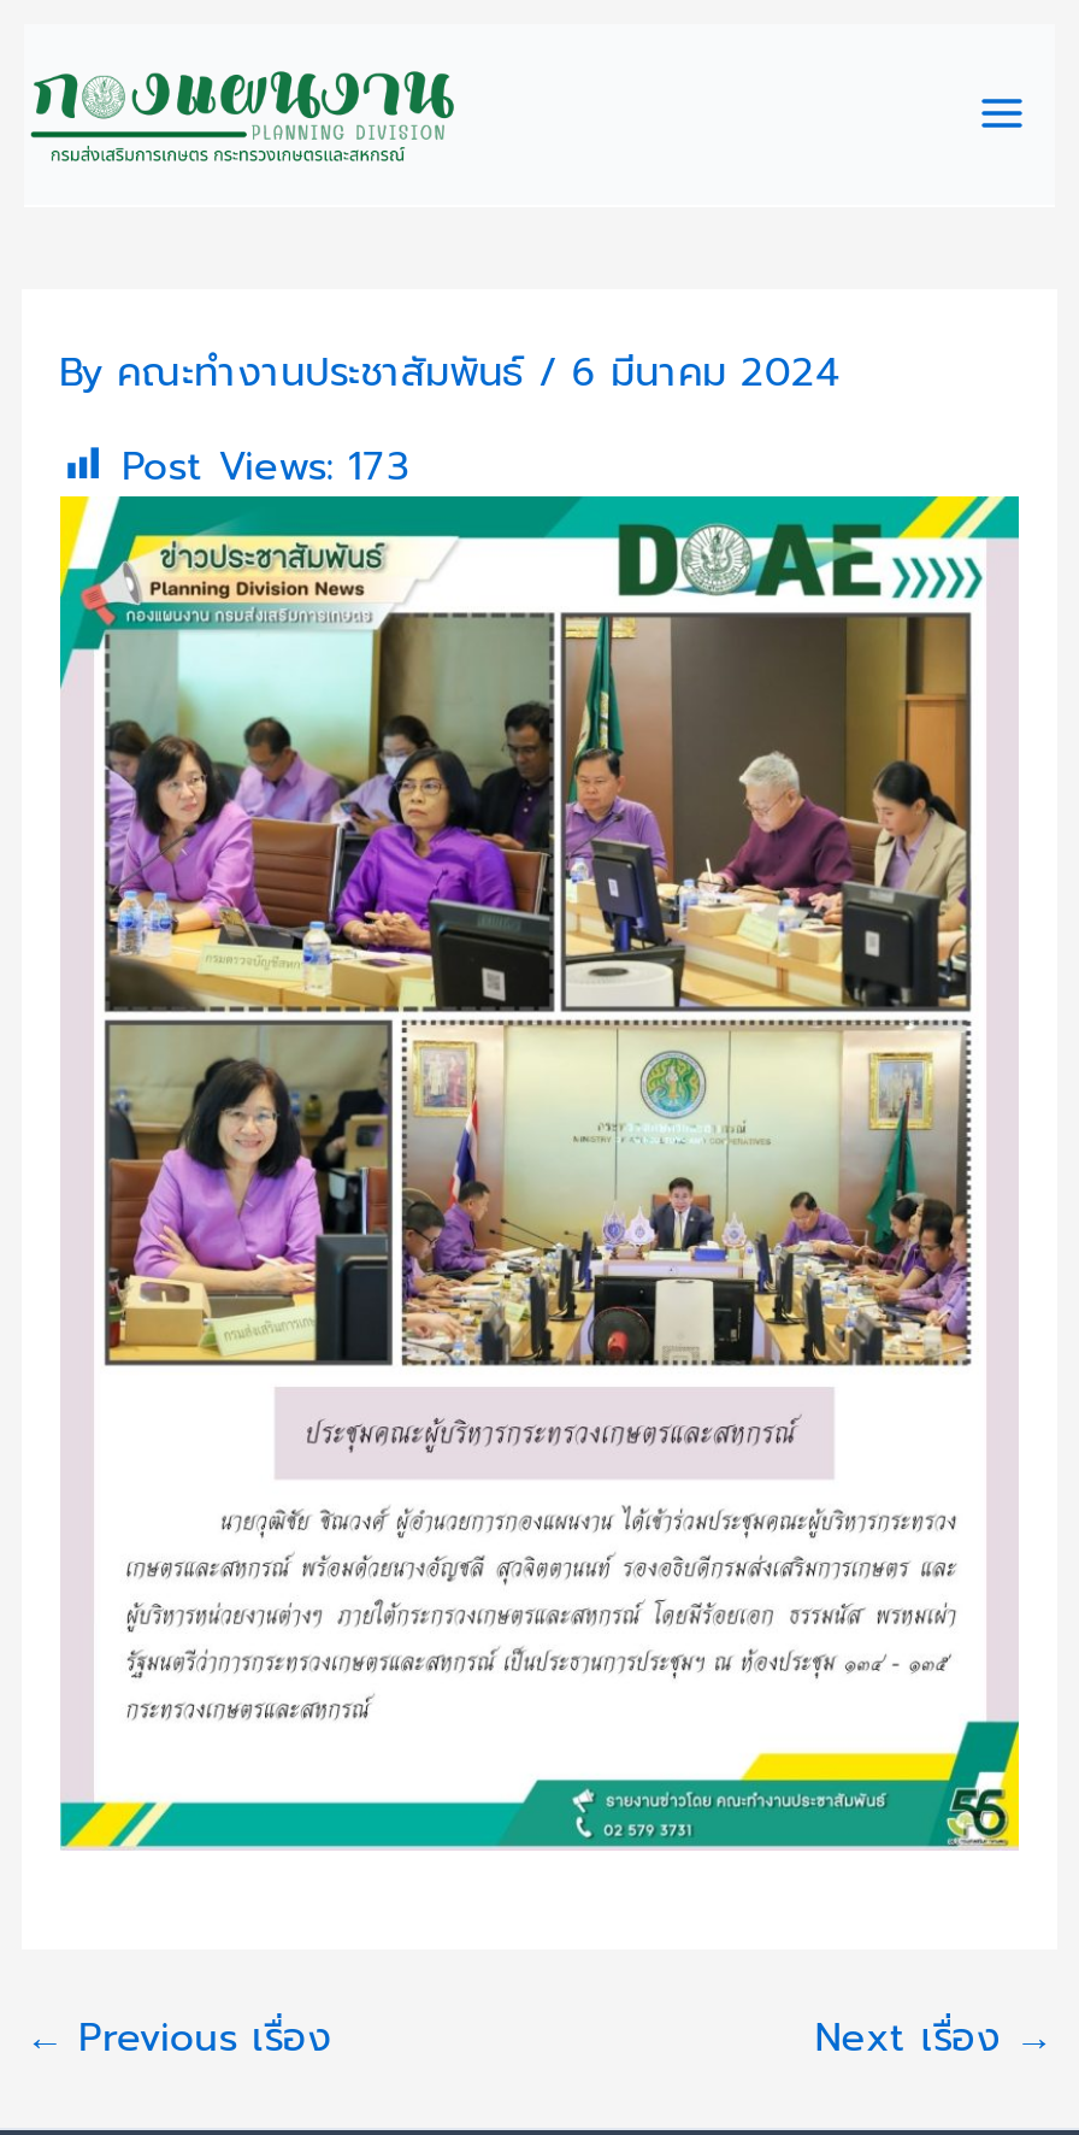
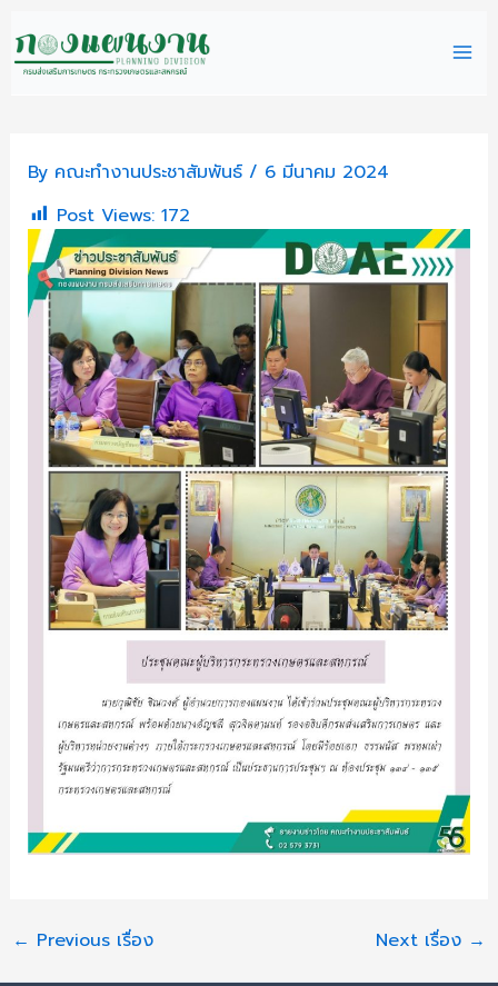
[122,438,411,496] Post Views: 173 -> [56,202,190,229] Post Views: 172

